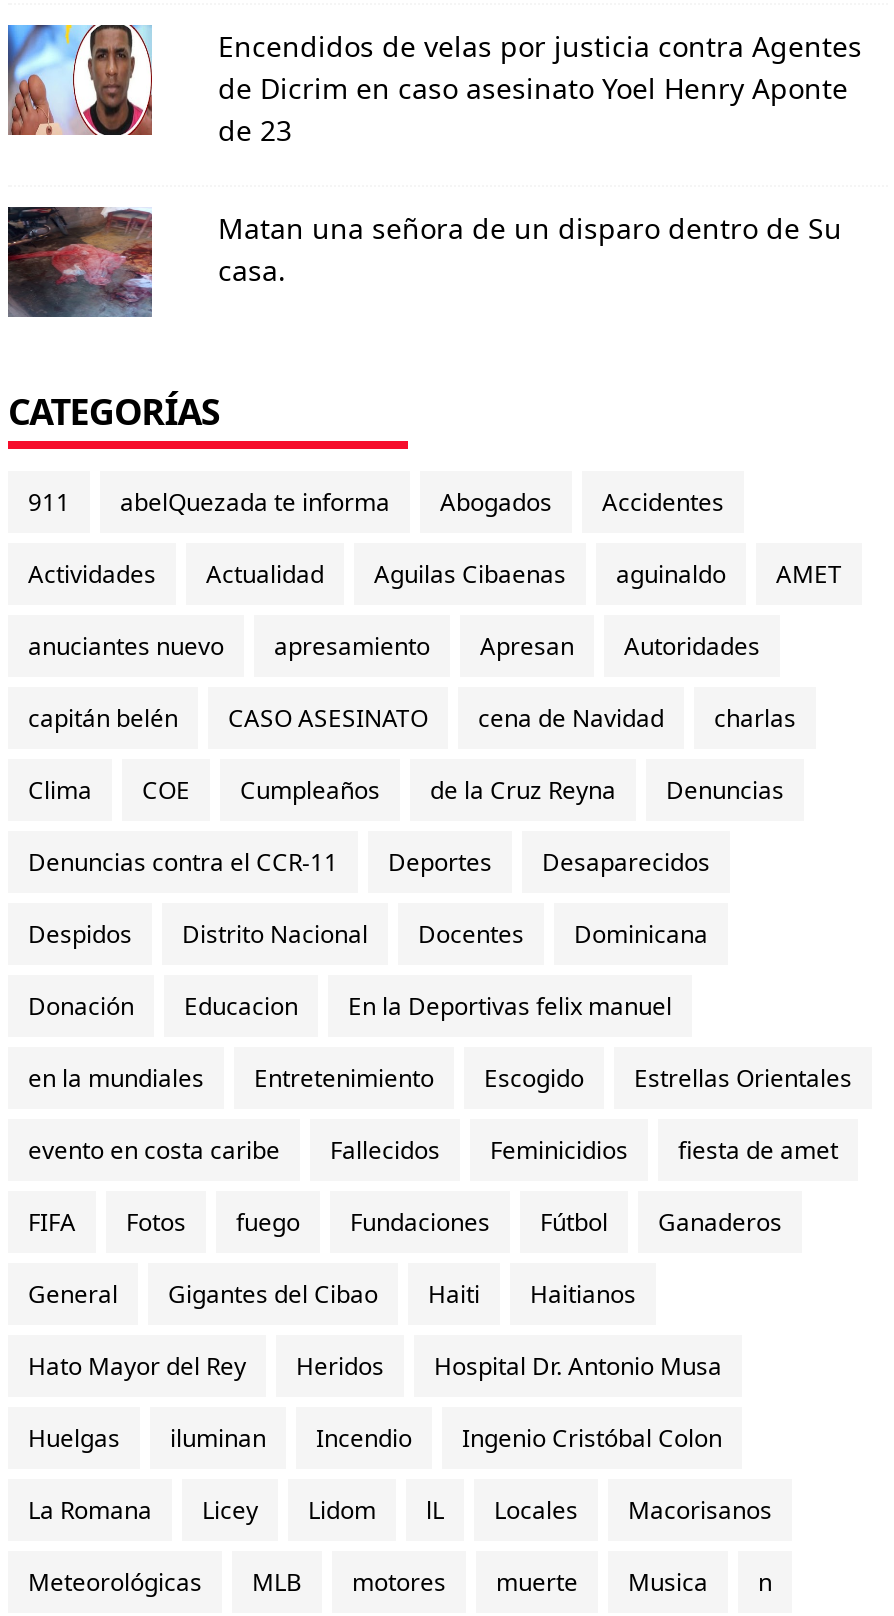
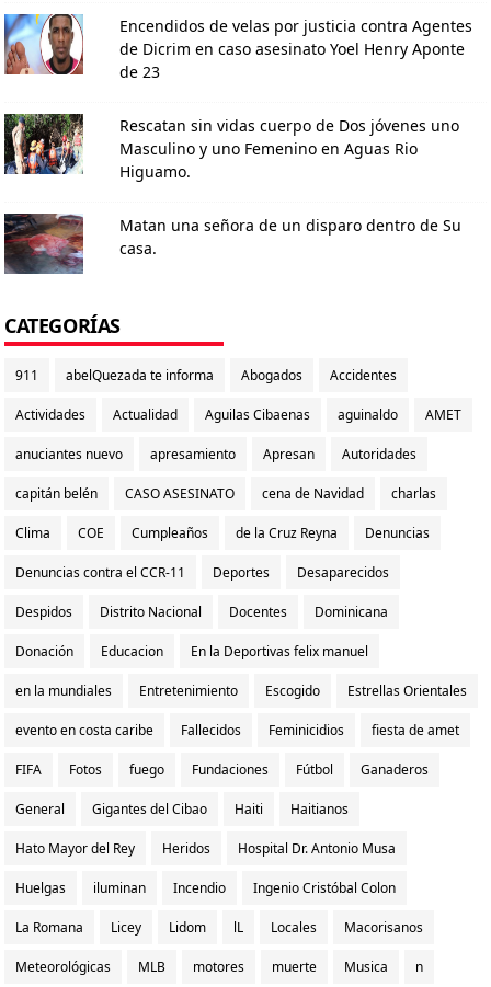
none -> [4,113,459,182] [image] | Rescatan sin vidas cuerpo de Dos jóvenes uno | Masculino y uno Femenino en Aguas Rio | Higuamo.

